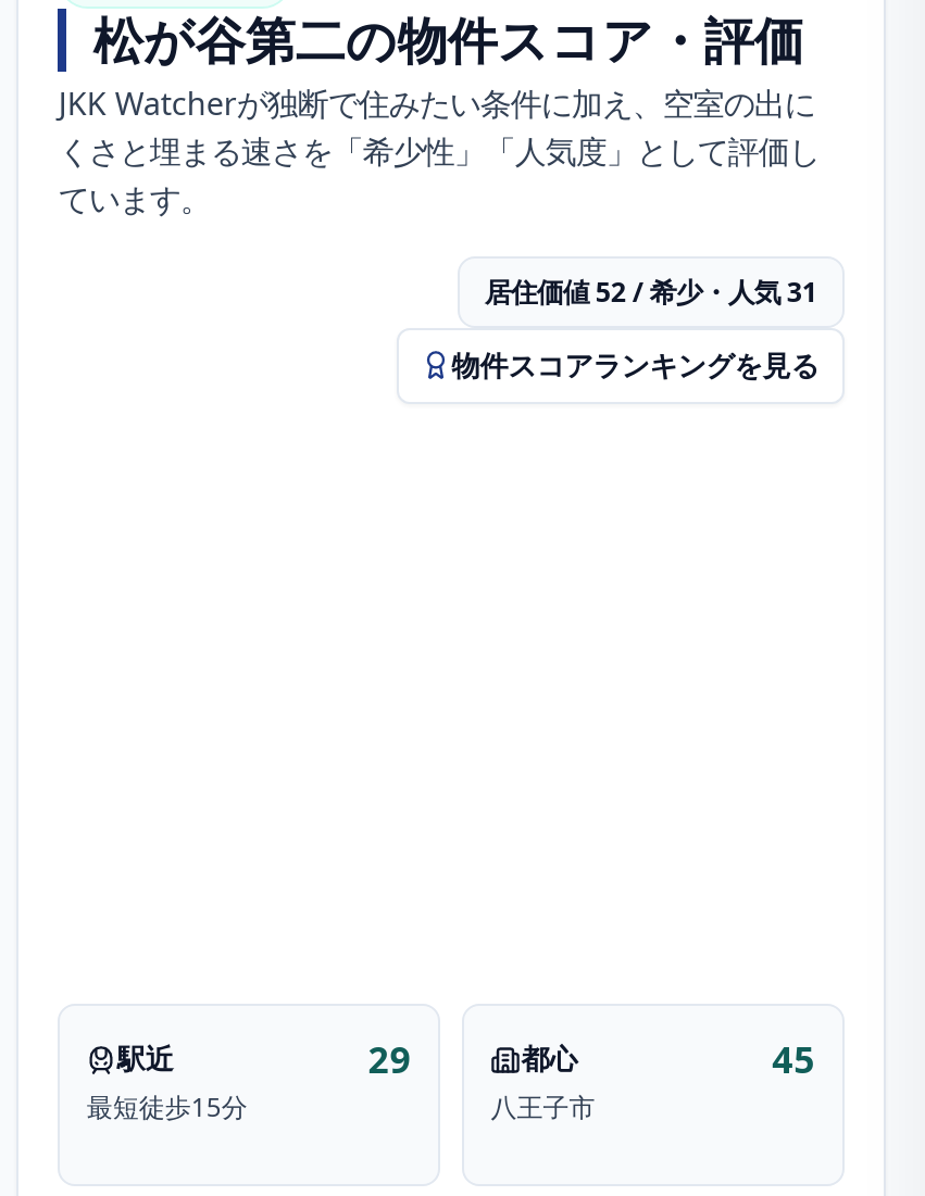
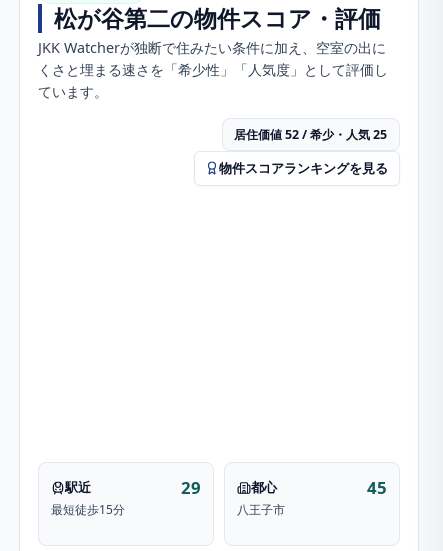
[485,274,817,310] 居住価値 52 / 希少・人気 31 -> [234,126,387,143] 居住価値 52 / 希少・人気 25

